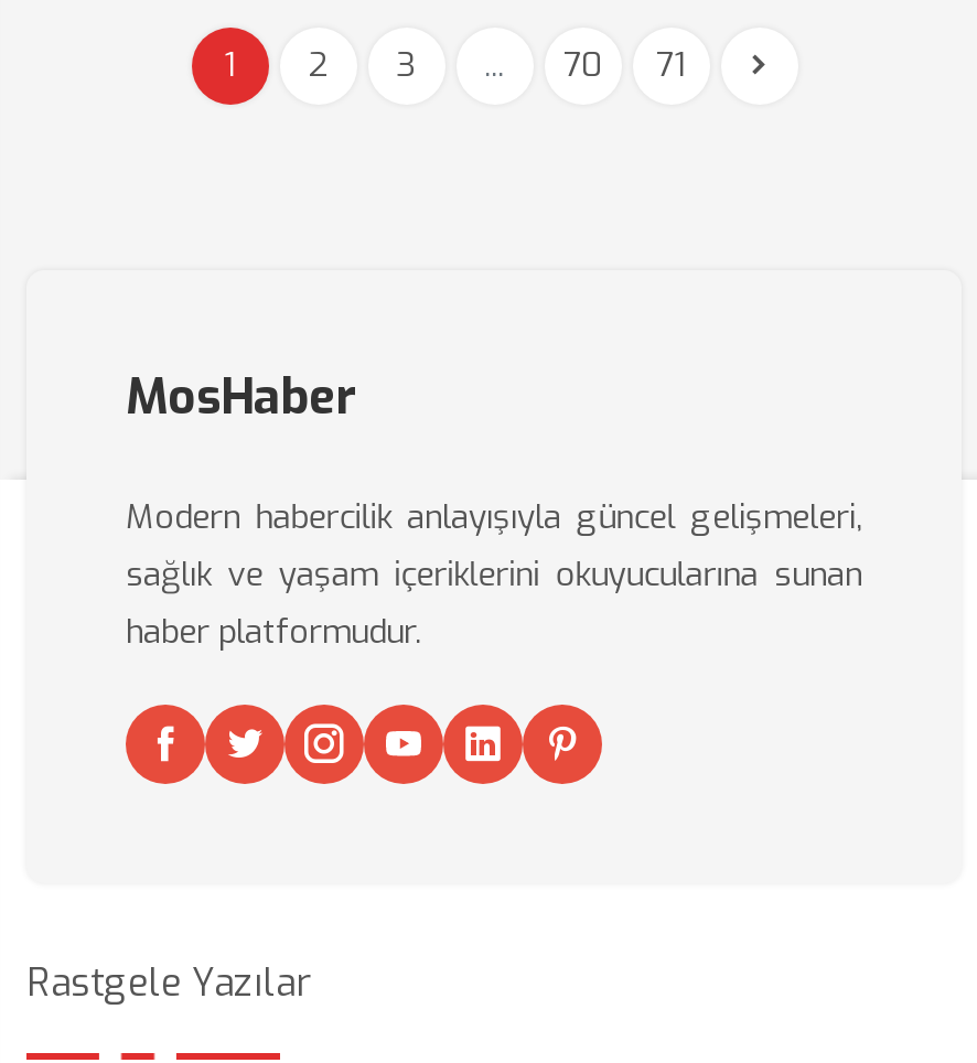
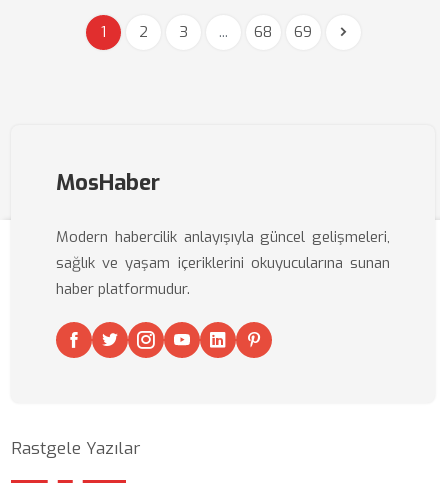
[563,43,601,87] 70 -> [254,22,272,42] 68
[656,43,685,87] 71 -> [294,22,312,42] 69

